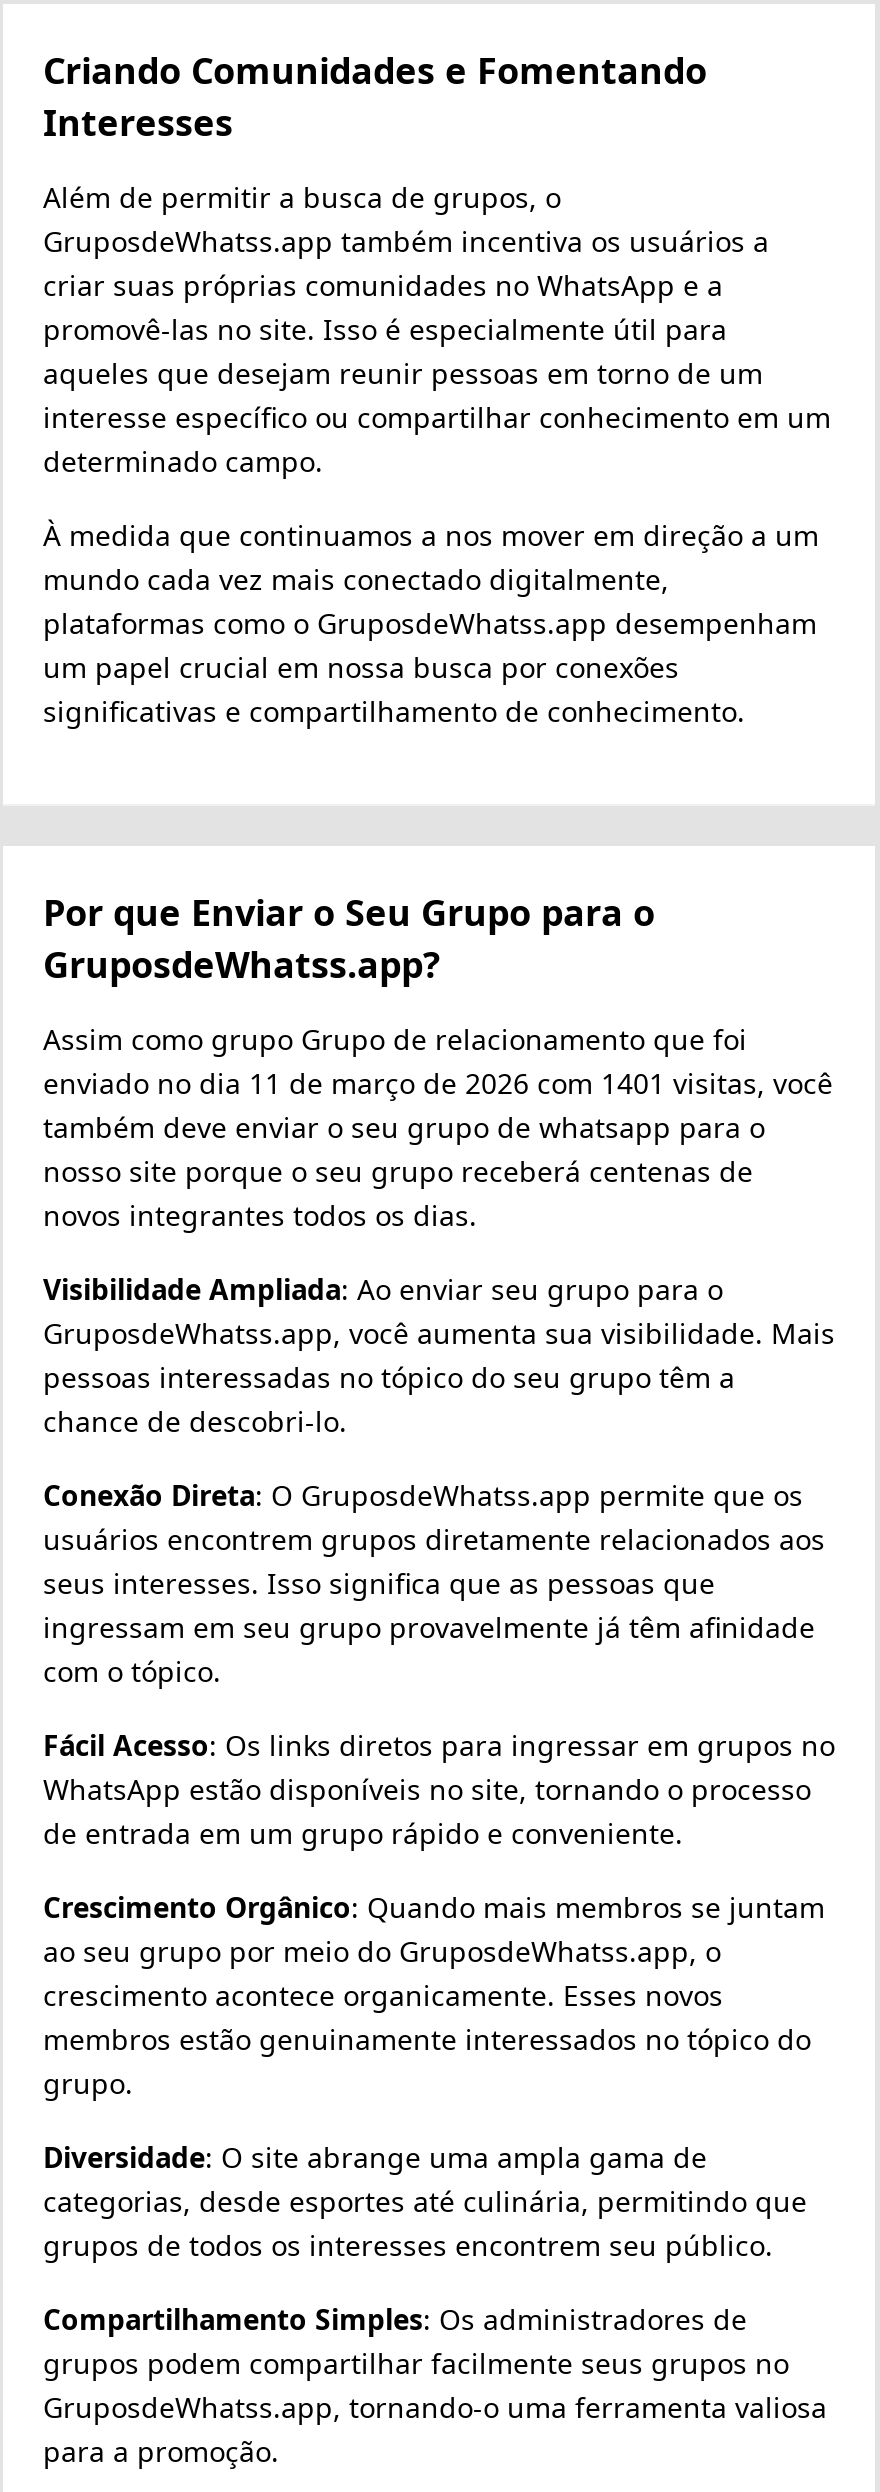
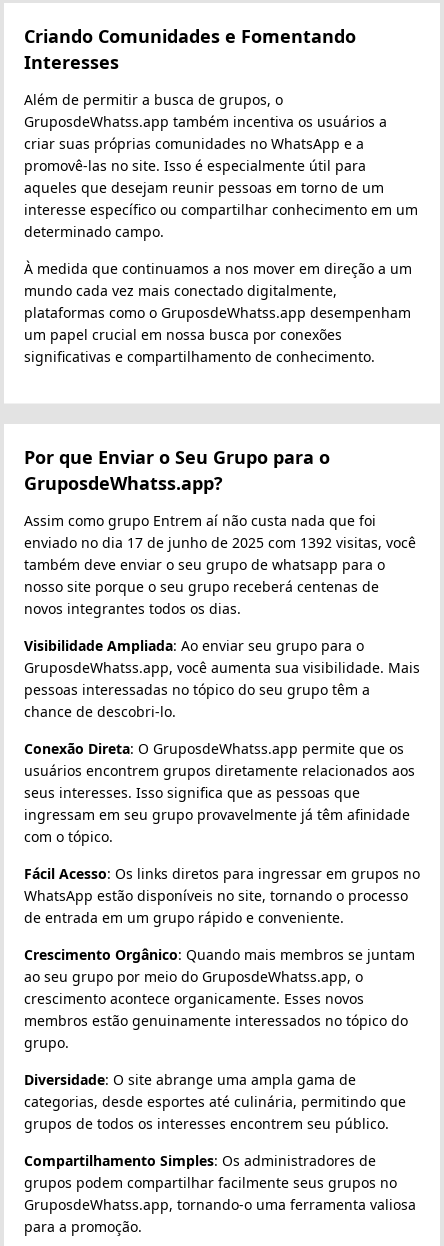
[43,1020,833,1102] Assim como grupo Grupo de relacionamento que foi | enviado no dia 11 de março de 2026 com 1401 visitas, você -> [24,511,416,552] Assim como grupo Entrem aí não custa nada que foi | enviado no dia 17 de junho de 2025 com 1392 visitas, você

